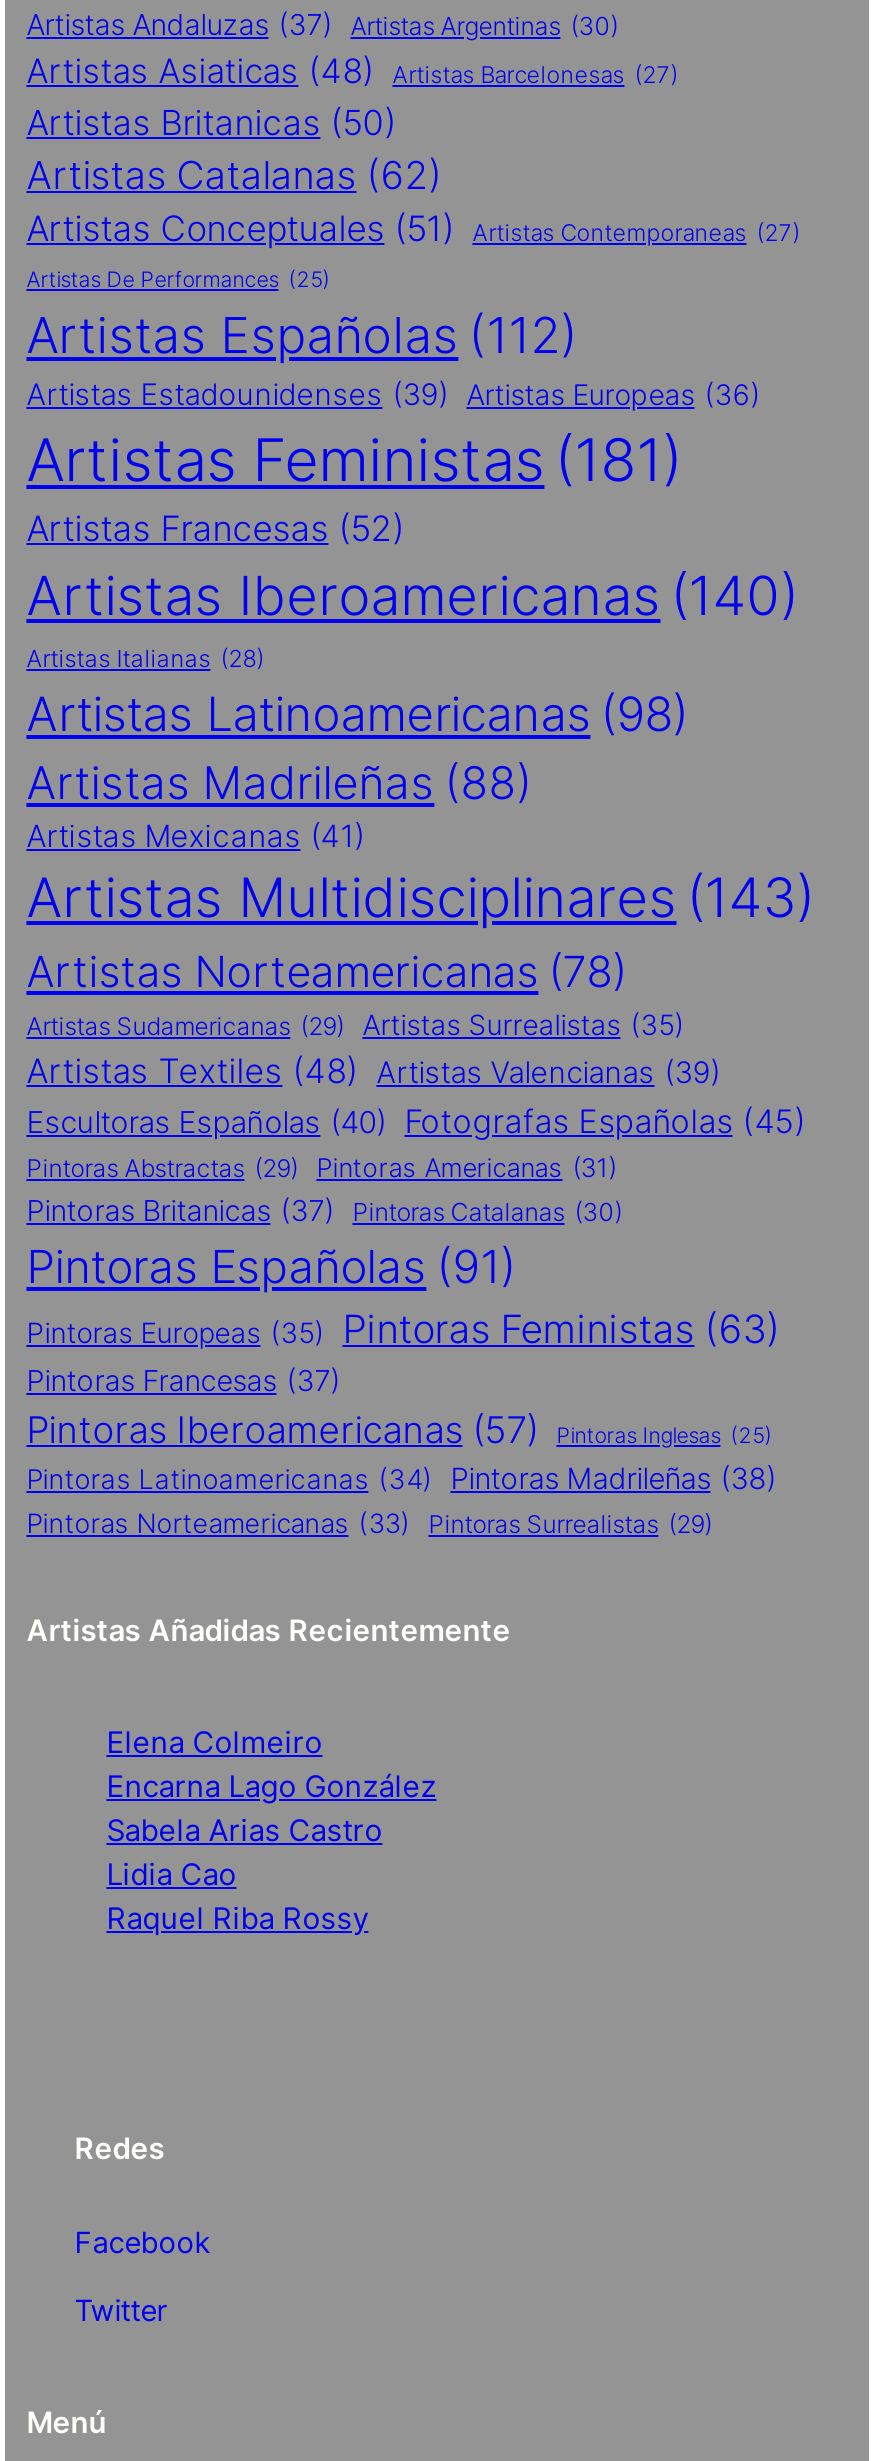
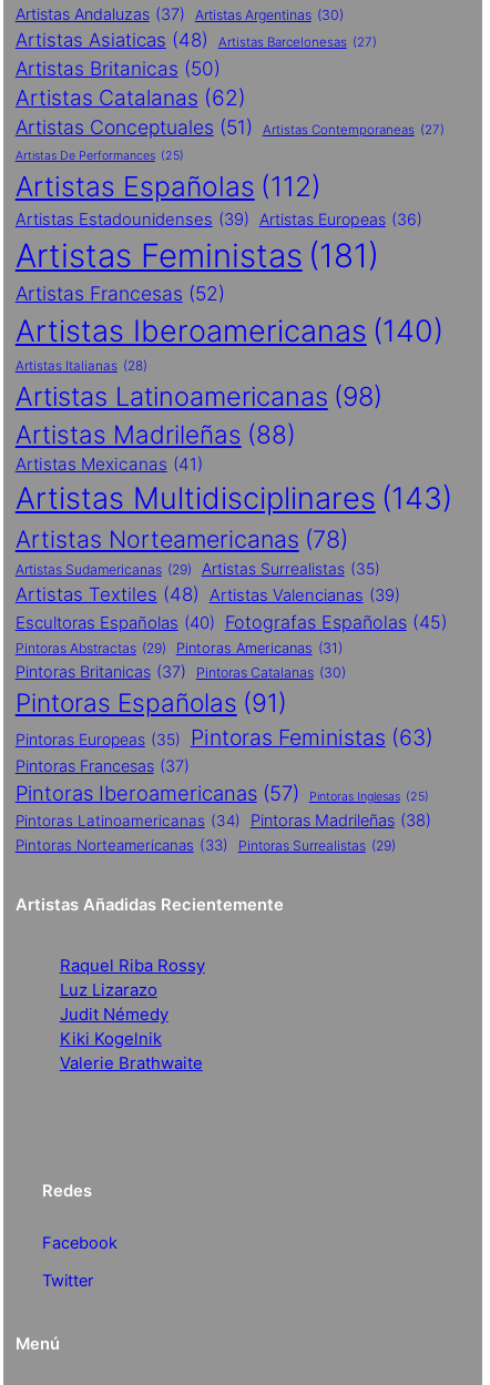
[106,1725,436,1893] Elena Colmeiro | Encarna Lago González | Sabela Arias Castro | Lidia Cao -> none
moved [106,1901,368,1937] -> [60,956,205,976]: Raquel Riba Rossy
none -> [60,981,203,1074] Luz Lizarazo | Judit Némedy | Kiki Kogelnik | Valerie Brathwaite

